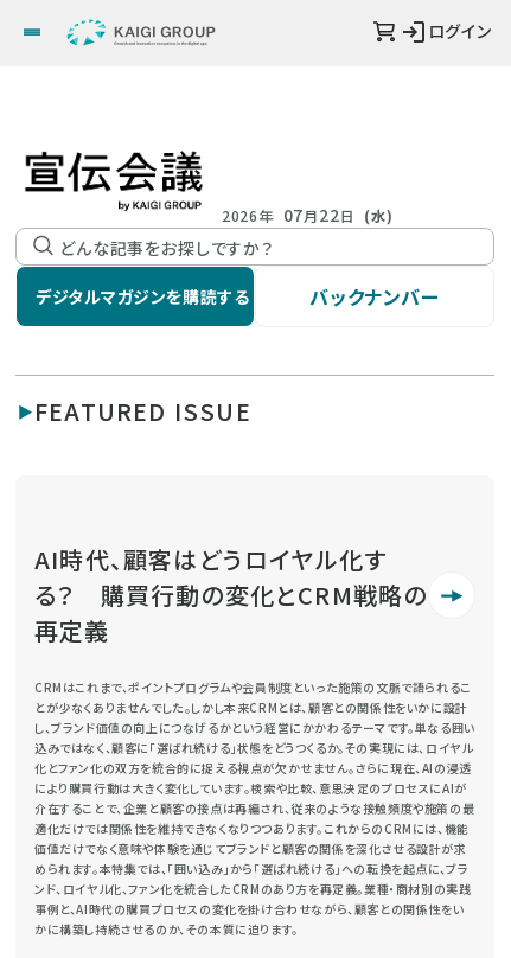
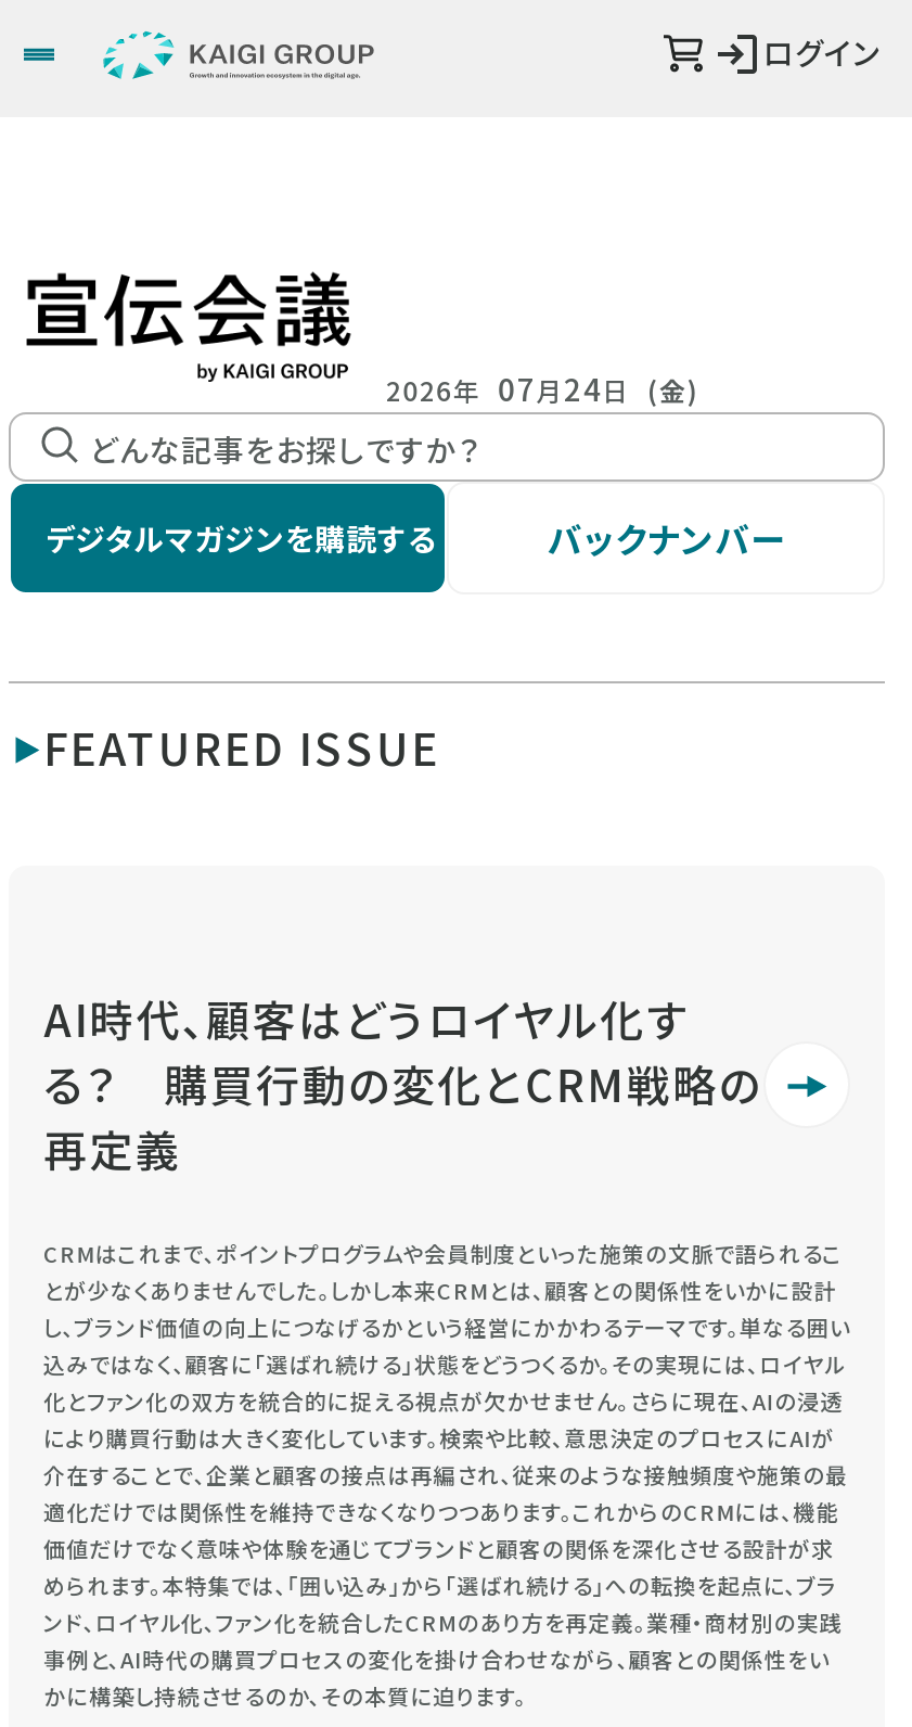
[222,203,393,226] 2026年 07月22日 (水) -> [386,367,700,410] 2026年 07月24日 (金)

